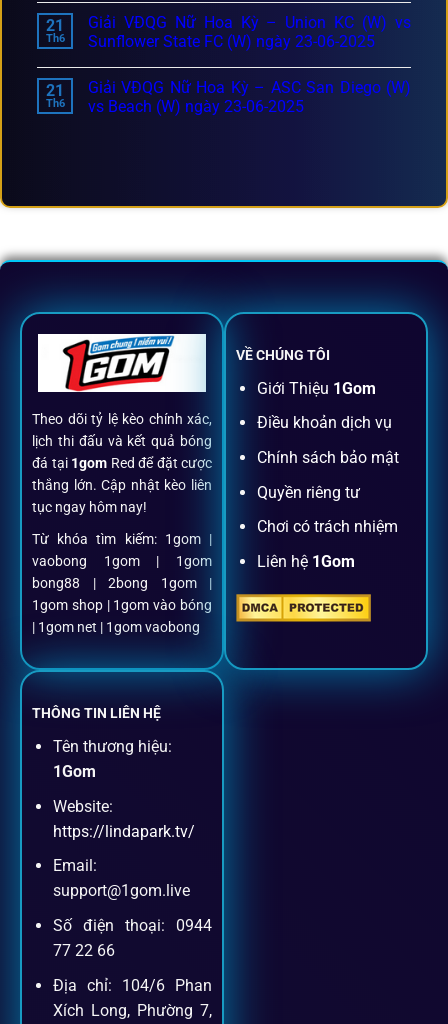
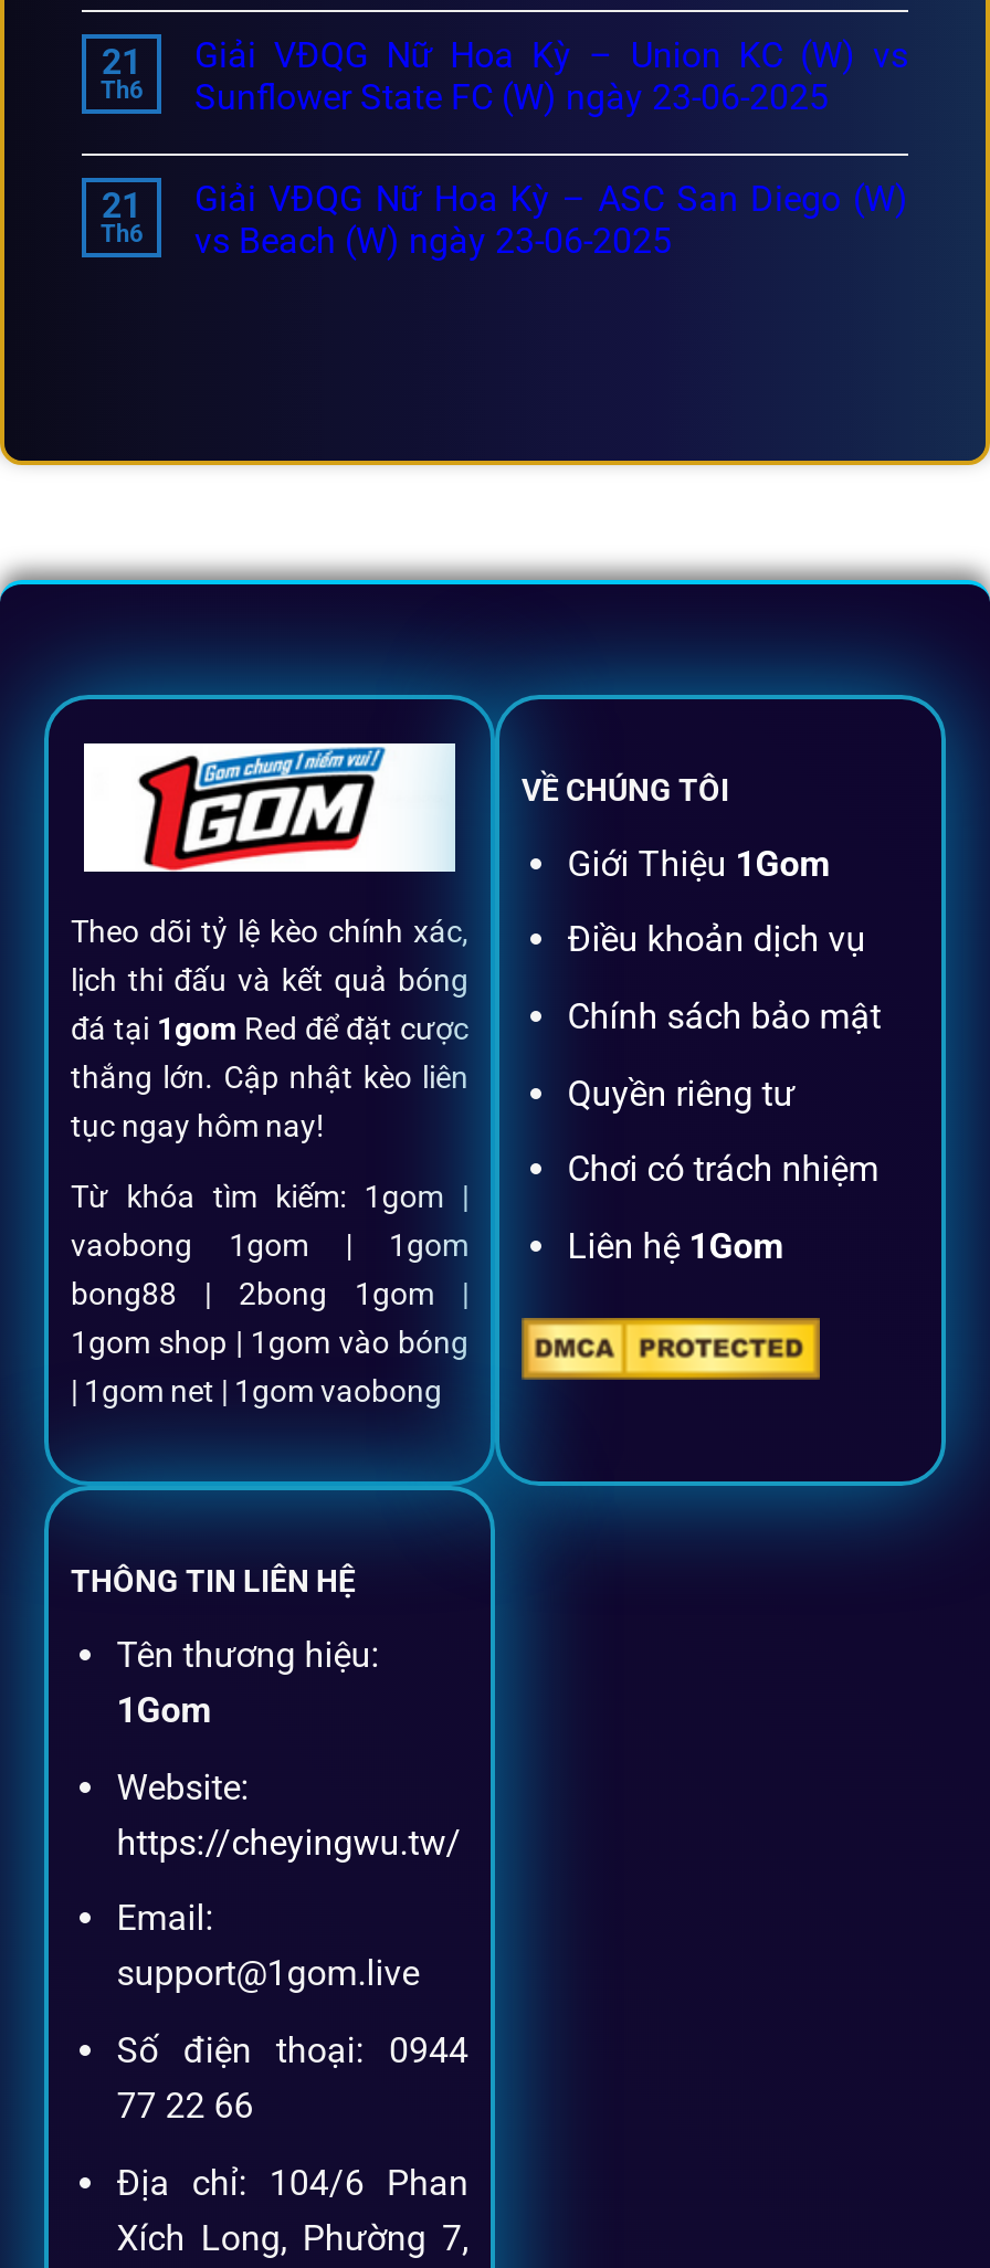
[53,822,195,841] https://lindapark.tv/ -> [117,1821,461,1863] https://cheyingwu.tw/

